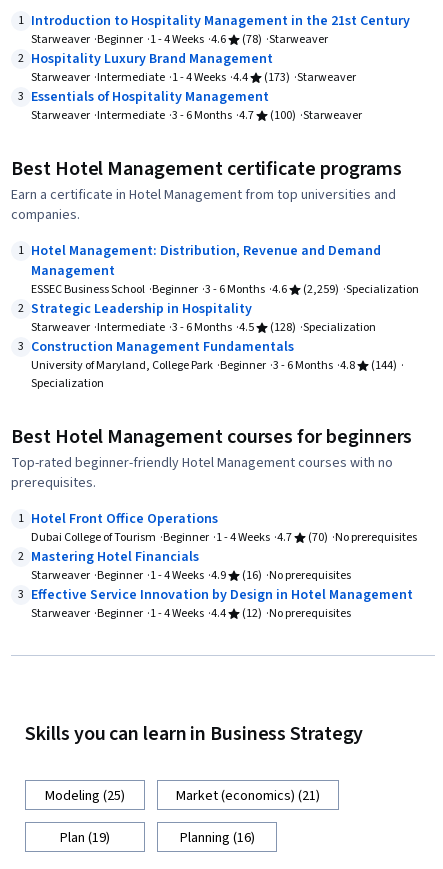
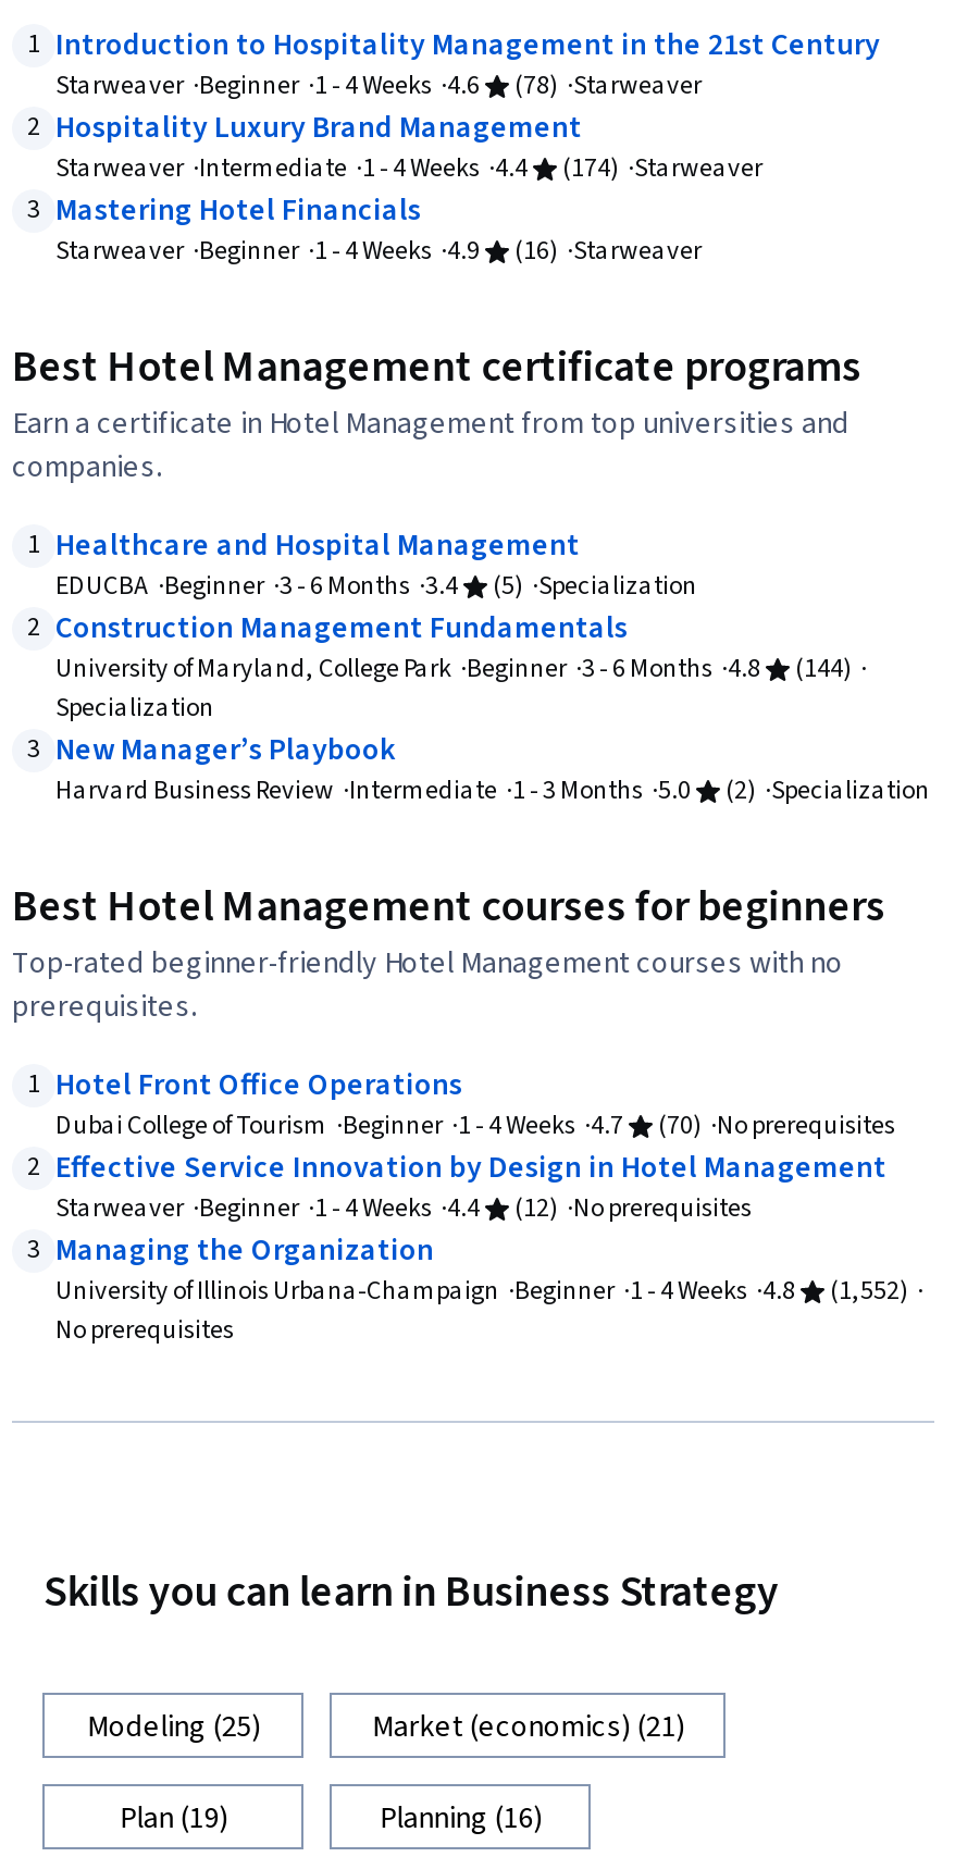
[18,69,362,124] (173) Starweaver | 3 Essentials of Hospitality Management | Starweaver Intermediate 3 - 6 Months 4.7 | (100) Starweaver -> [27,150,762,270] (174) Starweaver | 3 Mastering Hotel Financials | (16) Starweaver
[18,241,419,357] 1 Hotel Management: Distribution, Revenue and Demand | Management | ESSEC Business School Beginner 3 - 6 Months 4.6 | (2,259) Specialization | 2 Strategic Leadership in Hospitality | Starweaver Intermediate 3 - 6 Months 4.5 | (128) Specialization | 3 Construction Management Fundamentals -> [27,524,697,651] 1 Healthcare and Hospital Management | EDUCBA Beginner 3 - 6 Months 3.4 | (5) Specialization | 2 Construction Management Fundamentals
moved [31,357,397,392] -> [55,651,852,727]: University of Maryland, College Park Beginner 3 - 6 Months 4.8 | (144) | Specialization
none -> [27,729,930,809] 3 New Manager’s Playbook | Harvard Business Review Intermediate 1 - 3 Months 5.0 | (2) Specialization
moved [11,423,417,546] -> [12,877,895,1144]: Best Hotel Management courses for beginners | Top-rated beginner-friendly Hotel Management courses with no | prerequisites. | 1 Hotel Front Office Operations | Dubai College of Tourism Beginner 1 - 4 Weeks 4.7 | (70) No prerequisites
[18,547,413,605] 2 Mastering Hotel Financials | (16) No prerequisites | 3 Effective Service Innovation by Design in Hotel Management -> [27,1147,886,1190] 2 Effective Service Innovation by Design in Hotel Management
moved [31,567,226,584] -> [55,233,480,270]: Starweaver Beginner 1 - 4 Weeks 4.9
moved [31,605,351,622] -> [55,1190,752,1227]: Starweaver Beginner 1 - 4 Weeks 4.4 | (12) No prerequisites
none -> [27,1229,908,1349] 3 Managing the Organization | University of Illinois Urbana-Champaign Beginner 1 - 4 Weeks 4.8 | (1,552) | No prerequisites

